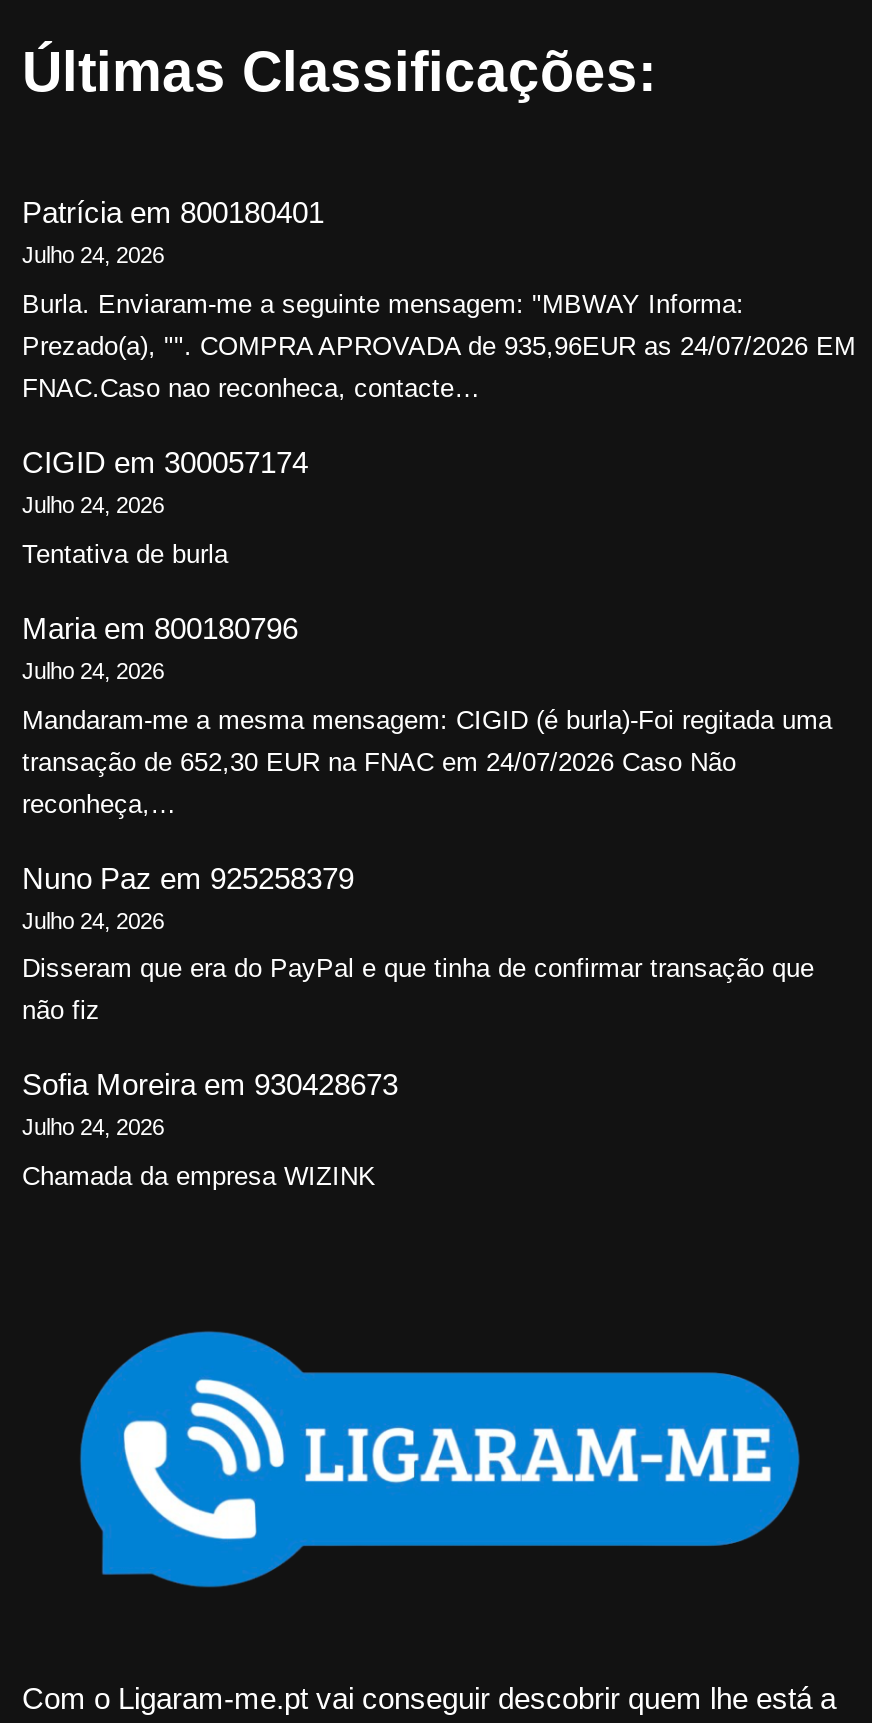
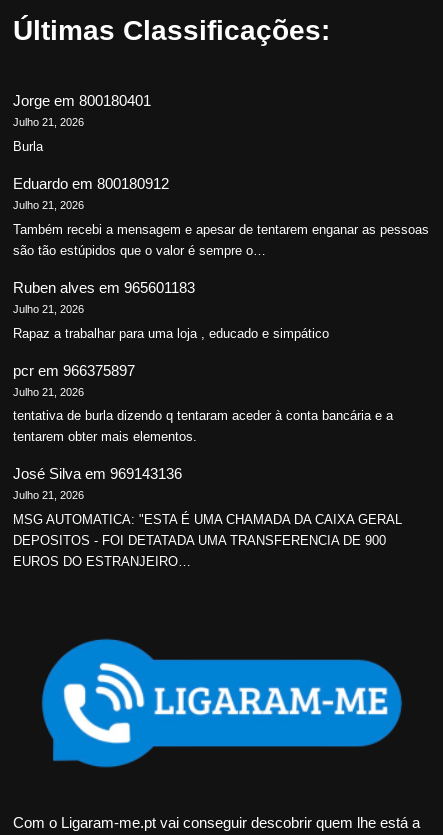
[22,196,324,268] Patrícia em 800180401 | Julho 24, 2026 -> [13,92,151,128] Jorge em 800180401 | Julho 21, 2026
[22,289,856,403] Burla. Enviaram-me a seguinte mensagem: "MBWAY Informa: | Prezado(a), "". COMPRA APROVADA de 935,96EUR as 24/07/2026 EM | FNAC.Caso nao reconheca, contacte… -> [13,139,43,154] Burla
[22,445,308,517] CIGID em 300057174 | Julho 24, 2026 -> [13,175,169,211] Eduardo em 800180912 | Julho 21, 2026
[22,539,228,569] Tentativa de burla -> [13,222,429,258] Também recebi a mensagem e apesar de tentarem enganar as pessoas | são tão estúpidos que o valor é sempre o…
[22,611,298,683] Maria em 800180796 | Julho 24, 2026 -> [13,279,195,315] Ruben alves em 965601183 | Julho 21, 2026
[22,704,832,818] Mandaram-me a mesma mensagem: CIGID (é burla)-Foi regitada uma | transação de 652,30 EUR na FNAC em 24/07/2026 Caso Não | reconheça,… -> [13,326,329,341] Rapaz a trabalhar para uma loja , educado e simpático
[22,860,354,932] Nuno Paz em 925258379 | Julho 24, 2026 -> [13,362,135,398] pcr em 966375897 | Julho 21, 2026
[22,954,814,1026] Disseram que era do PayPal e que tinha de confirmar transação que | não fiz -> [13,408,393,444] tentativa de burla dizendo q tentaram aceder à conta bancária e a | tentarem obter mais elementos.
[22,1068,398,1140] Sofia Moreira em 930428673 | Julho 24, 2026 -> [13,465,182,501] José Silva em 969143136 | Julho 21, 2026
[22,1161,376,1191] Chamada da empresa WIZINK -> [13,512,402,569] MSG AUTOMATICA: "ESTA É UMA CHAMADA DA CAIXA GERAL | DEPOSITOS - FOI DETATADA UMA TRANSFERENCIA DE 900 | EUROS DO ESTRANJEIRO…

